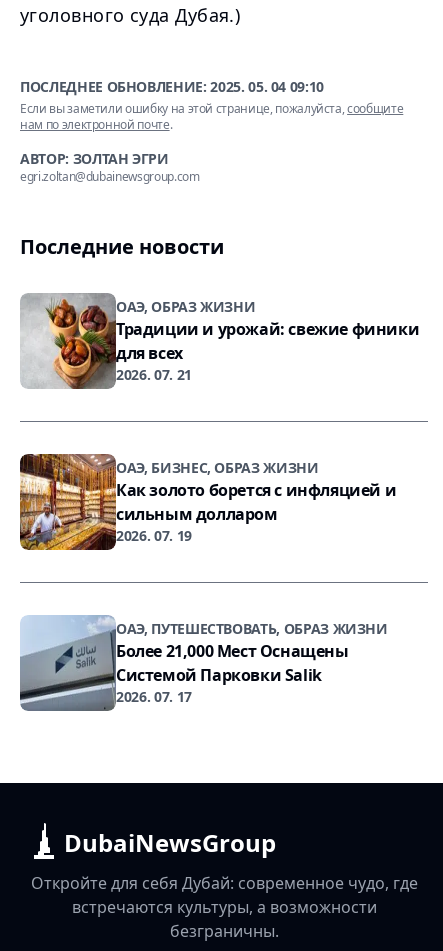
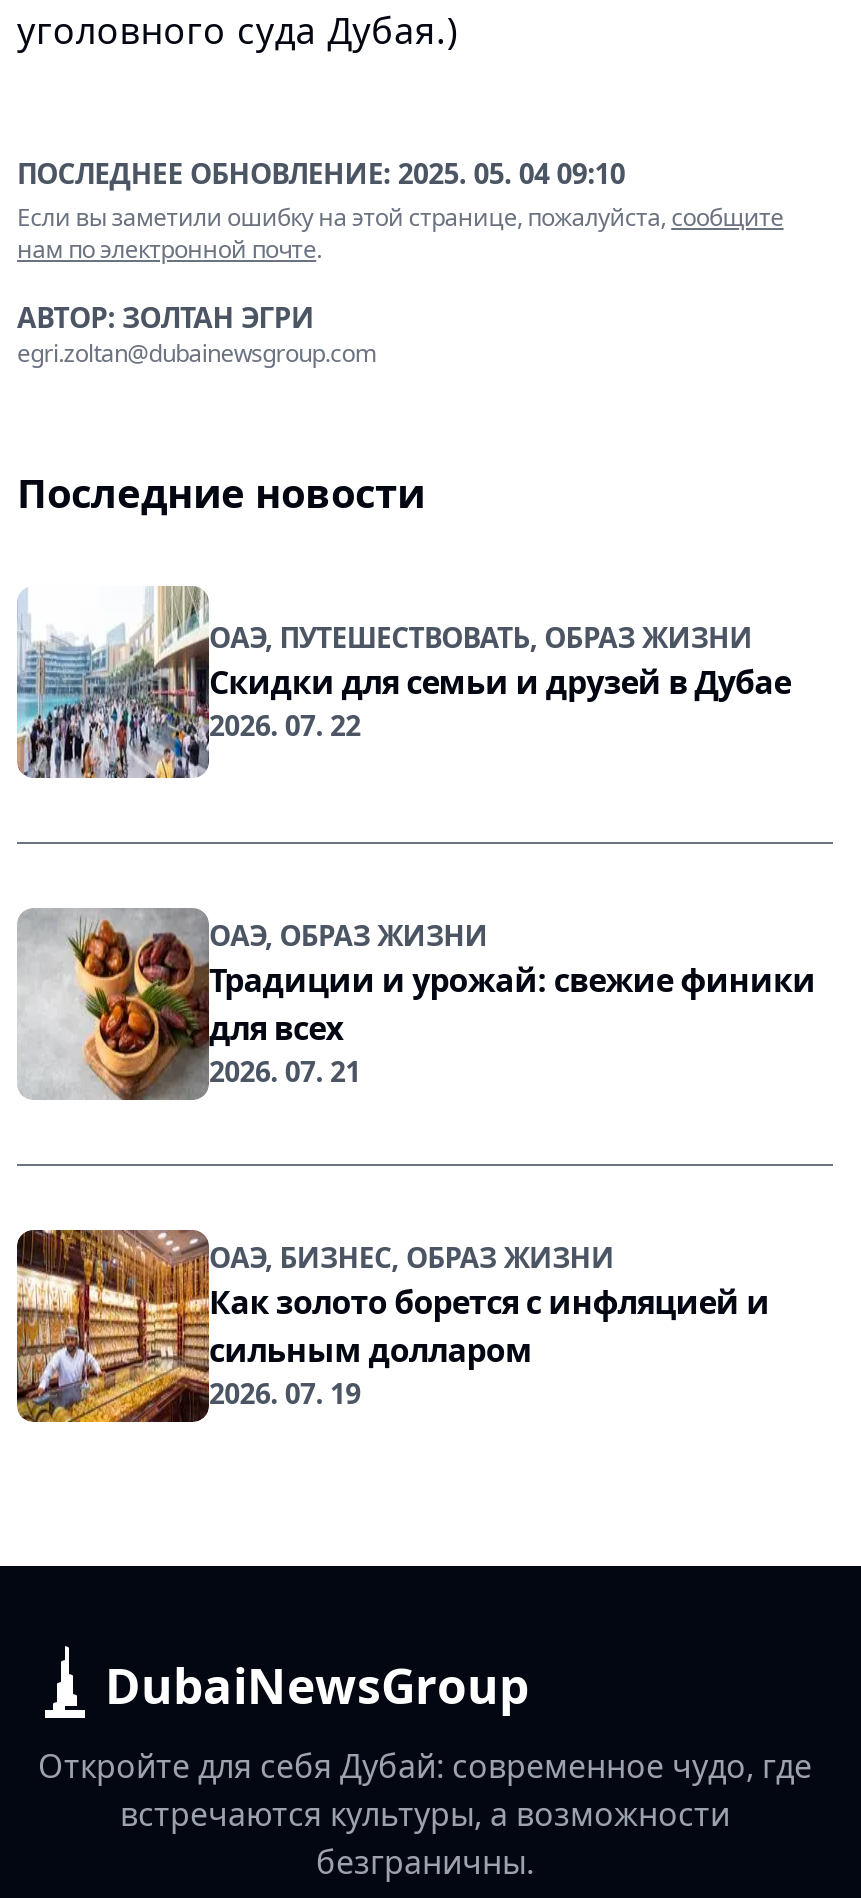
none -> [17,586,791,778] [image] | Скидки для семьи и друзей в Дубае | 2026. 07. 22
moved [20,293,419,545] -> [17,908,815,1412]: [image] | ОАЭ, ОБРАЗ ЖИЗНИ | Традиции и урожай: свежие финики | ... | сильным долларом | 2026. 07. 19
[20,615,349,712] [image] | Более 21,000 Мест Оснащены | Системой Парковки Salik | 2026. 07. 17 -> none
moved [116,619,388,638] -> [209,618,753,656]: ОАЭ, ПУТЕШЕСТВОВАТЬ, ОБРАЗ ЖИЗНИ

